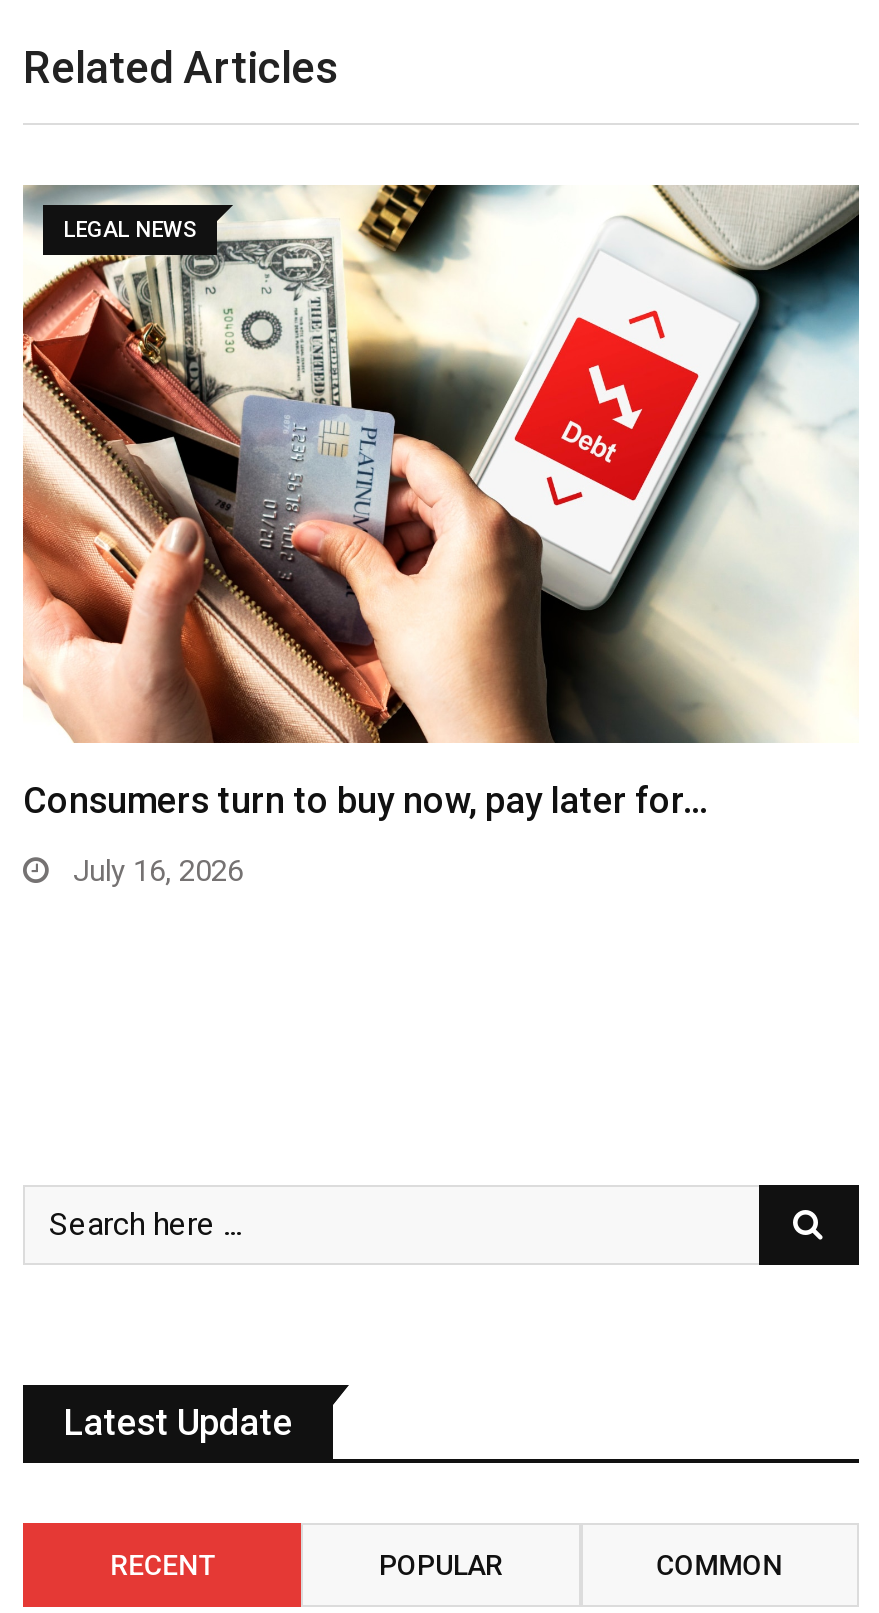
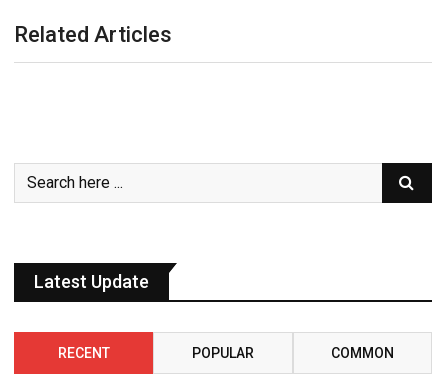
[21,182,861,746] [image] | LEGAL NEWS -> none
[23,778,707,888] Consumers turn to buy now, pay later for… | July 16, 2026 -> none

